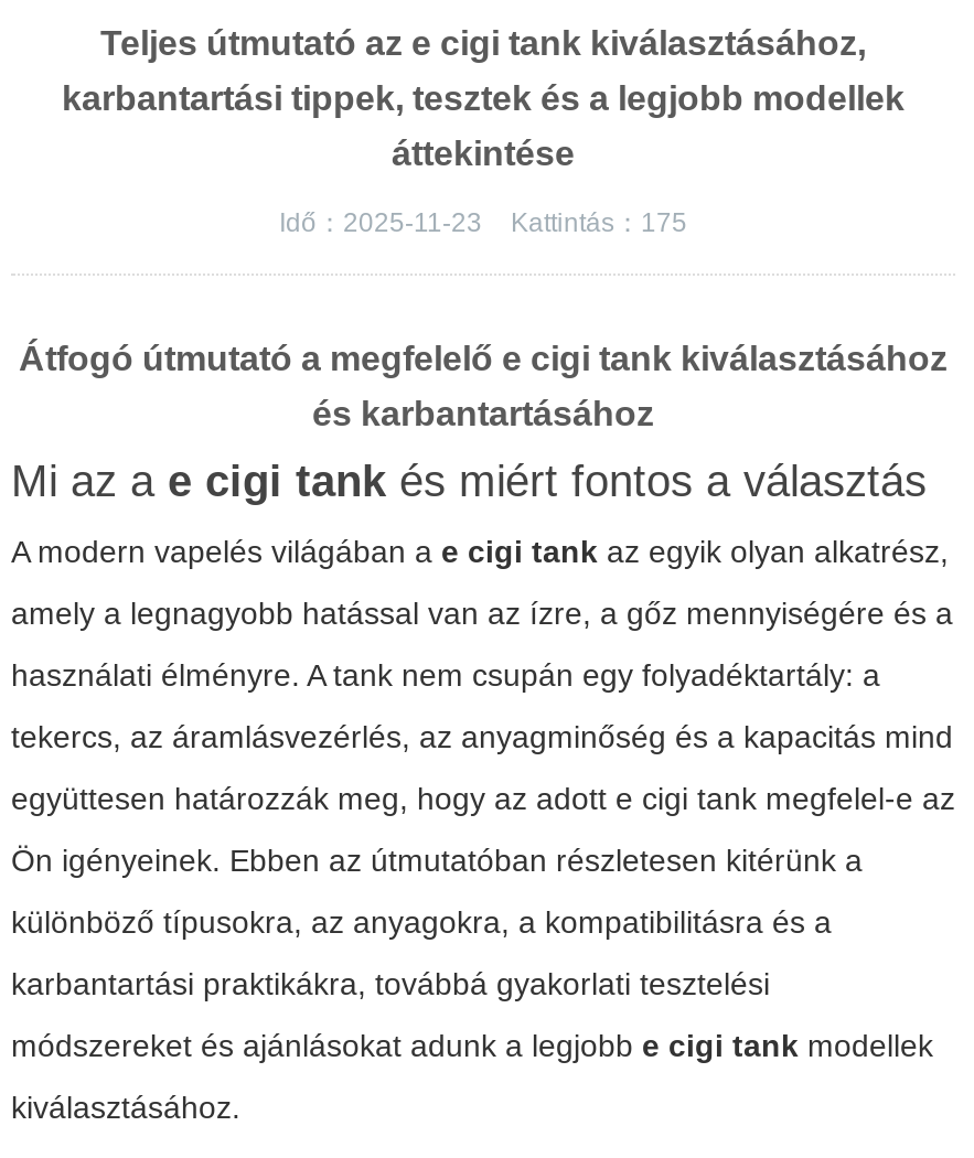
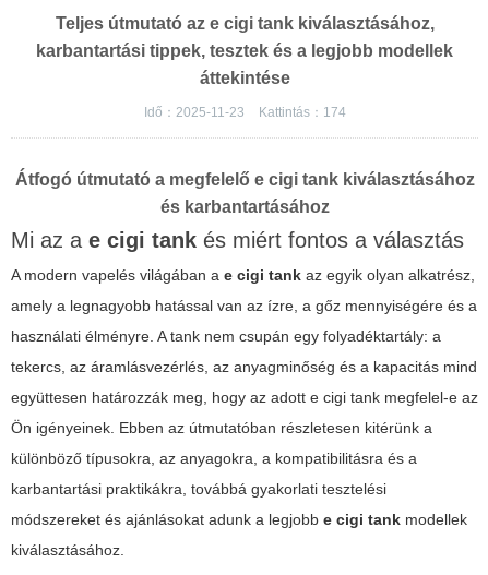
[279,208,687,239] Idő：2025-11-23 Kattintás：175 -> [144,105,346,121] Idő：2025-11-23 Kattintás：174

